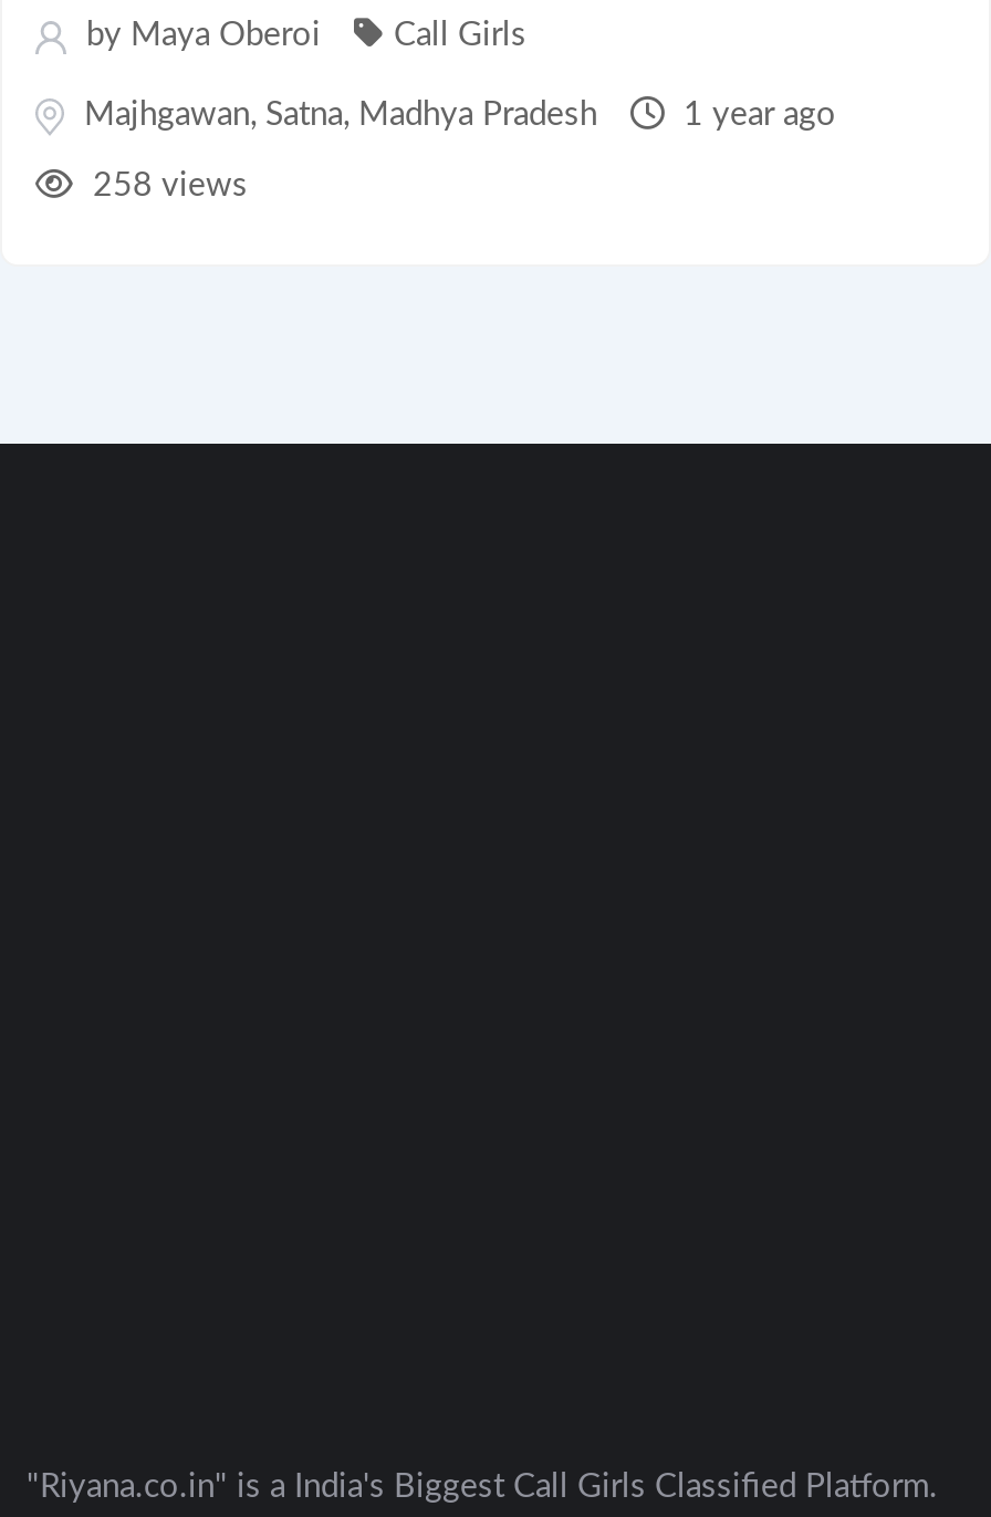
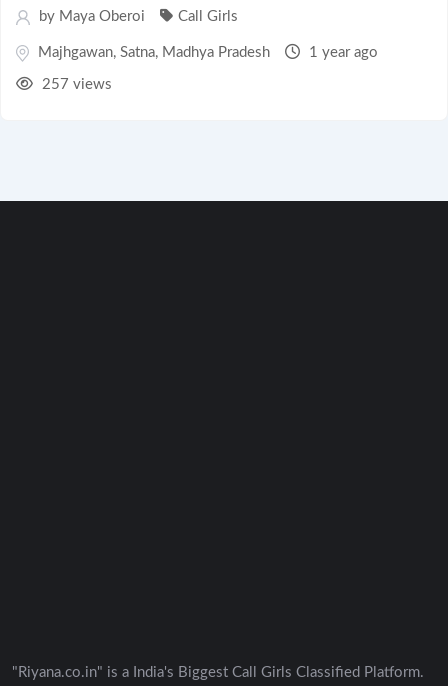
[84,169,248,202] 258 views -> [38,77,112,92] 257 views

